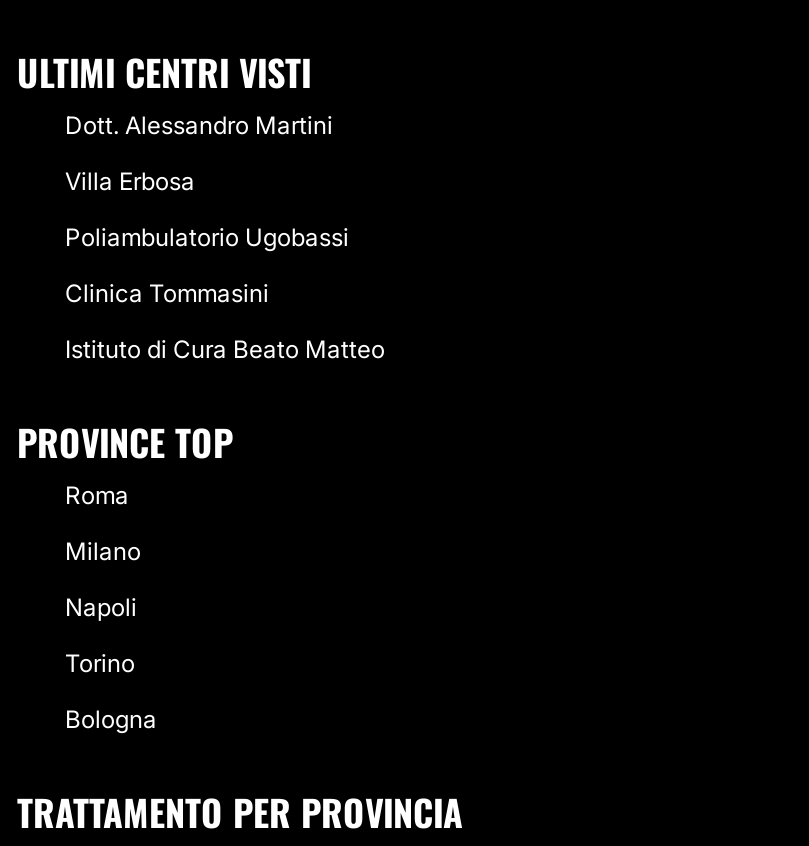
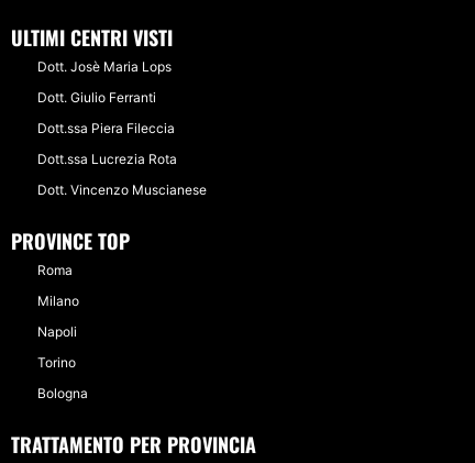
[65,110,333,140] Dott. Alessandro Martini -> [37,58,172,75] Dott. Josè Maria Lops
[65,166,195,196] Villa Erbosa -> [37,89,156,106] Dott. Giulio Ferranti
[65,222,349,252] Poliambulatorio Ugobassi -> [37,120,175,136] Dott.ssa Piera Fileccia
[65,278,269,308] Clinica Tommasini -> [37,151,177,167] Dott.ssa Lucrezia Rota
[65,334,385,364] Istituto di Cura Beato Matteo -> [37,181,207,198] Dott. Vincenzo Muscianese

